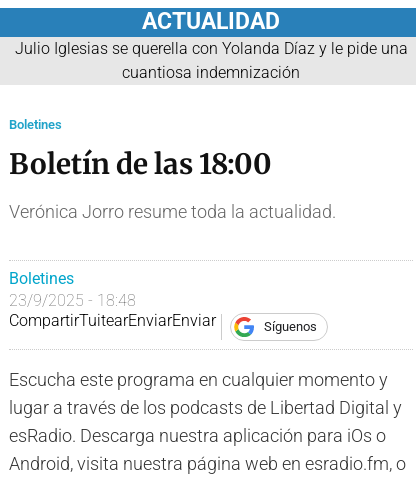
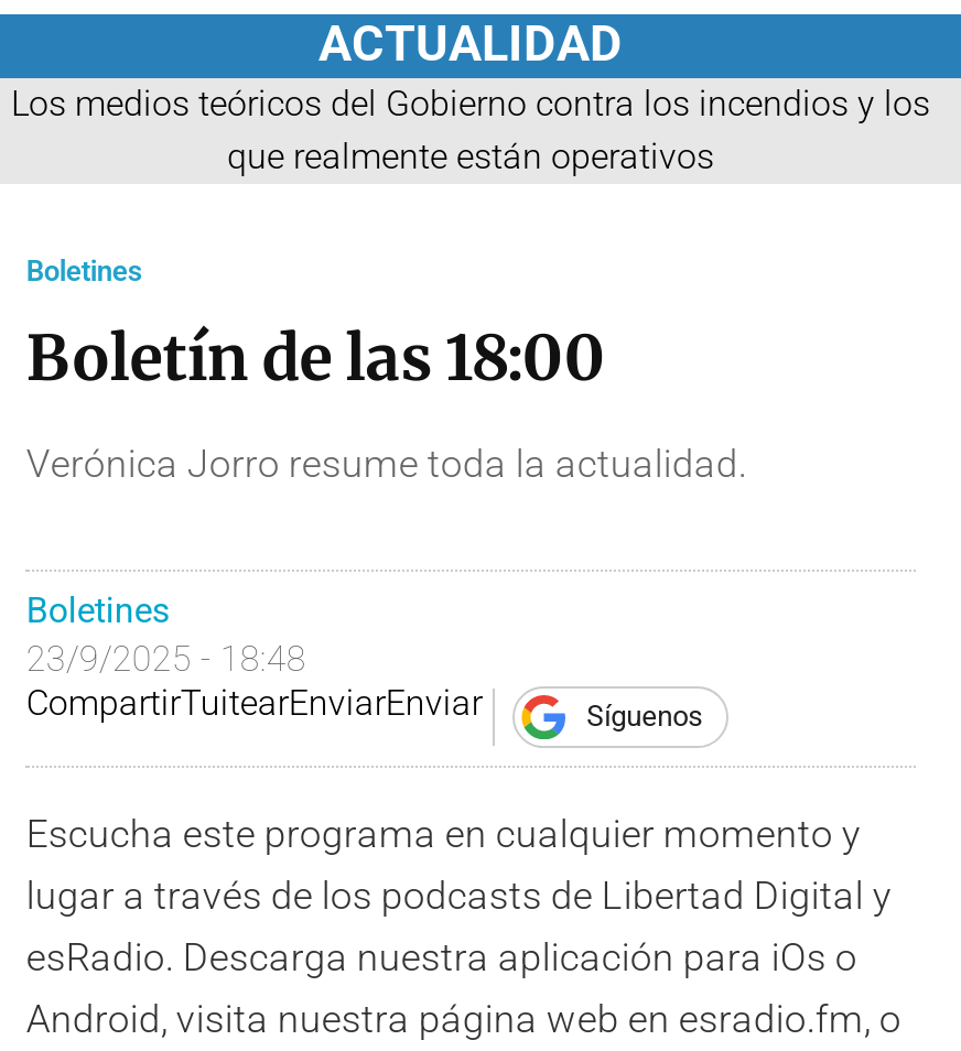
[14,39,407,82] Julio Iglesias se querella con Yolanda Díaz y le pide una | cuantiosa indemnización -> [11,82,930,176] Los medios teóricos del Gobierno contra los incendios y los | que realmente están operativos

